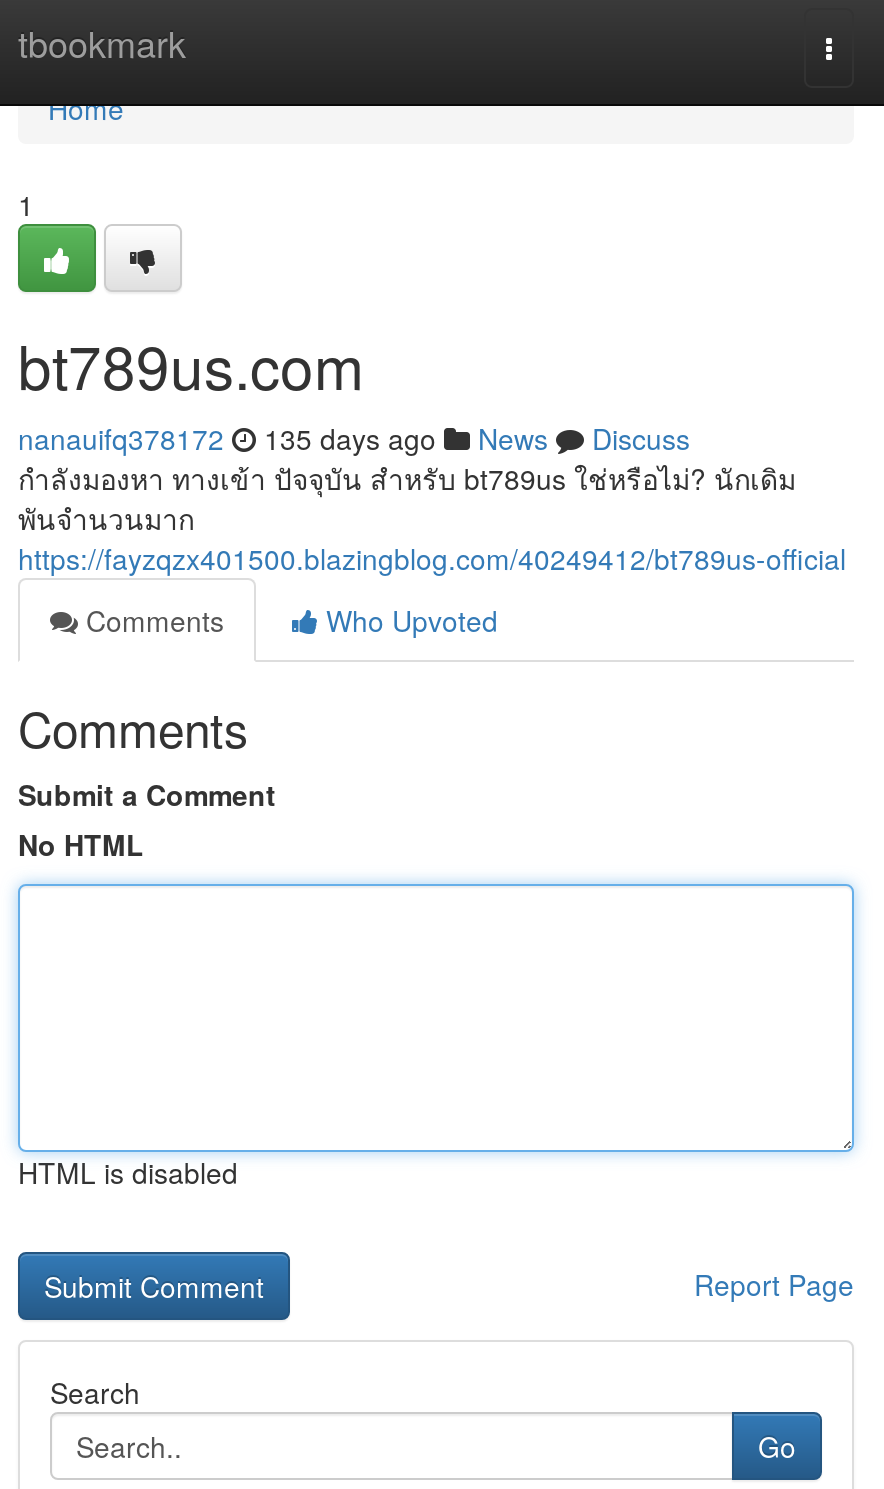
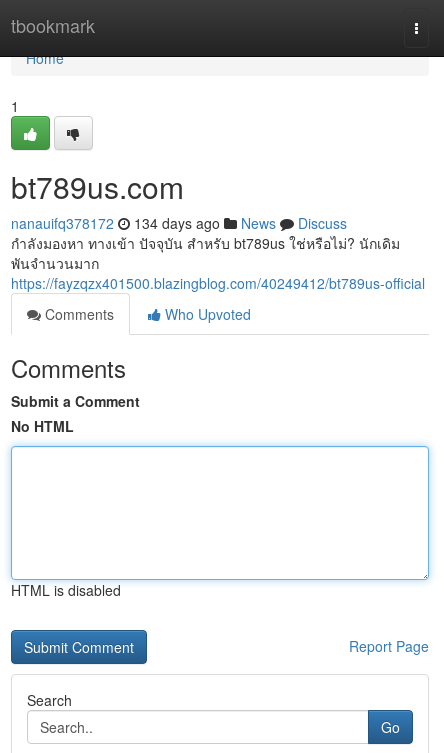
[18,418,690,458] nanauifq378172 135 days ago News Discuss -> [11,213,347,233] nanauifq378172 134 days ago News Discuss

